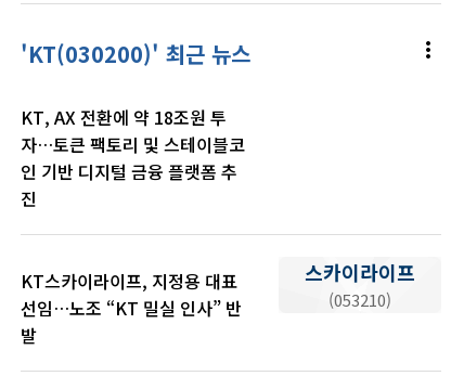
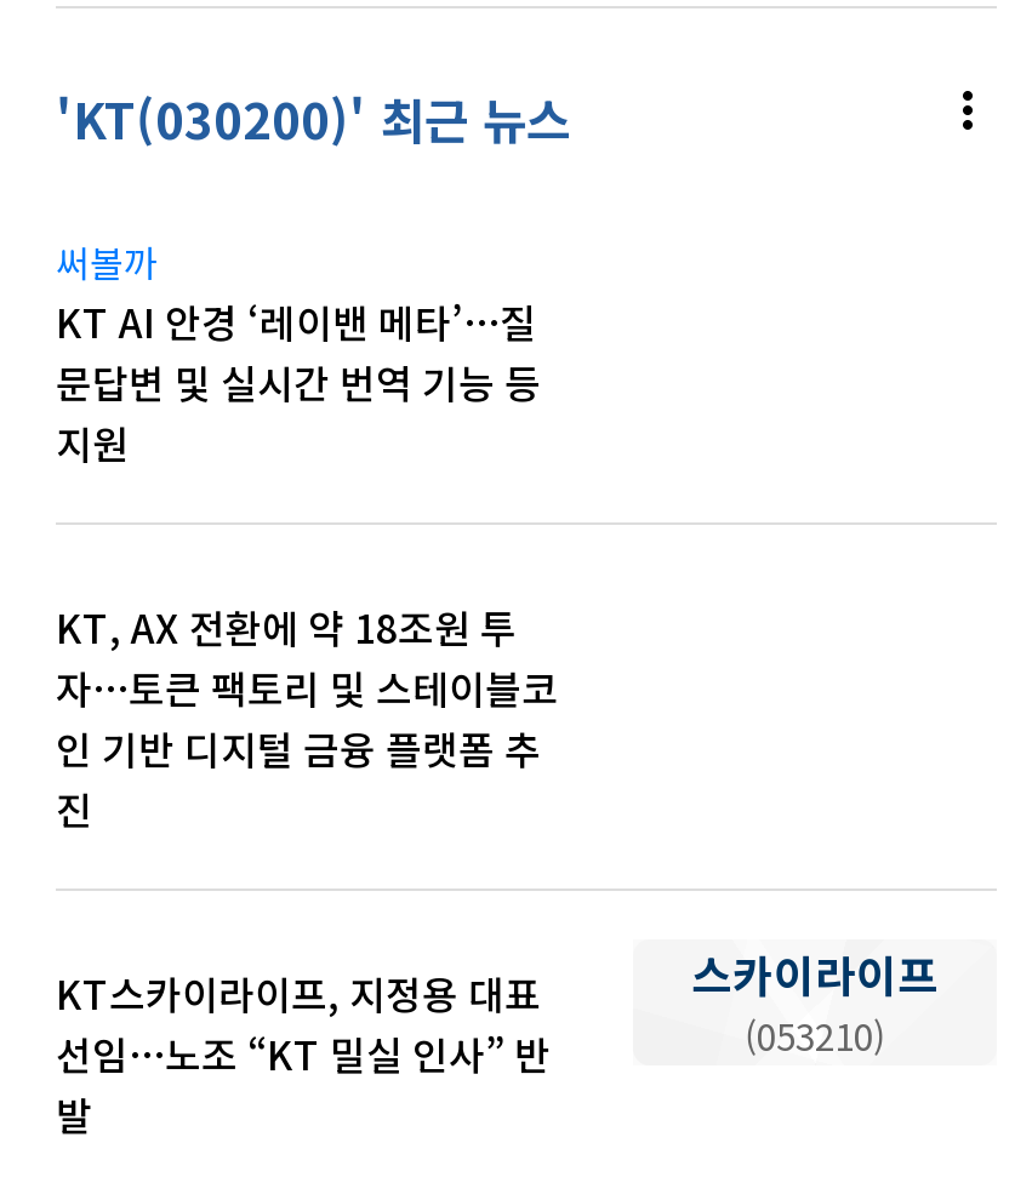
none -> [56,236,541,472] 써볼까 | KT AI 안경 ‘레이밴 메타’…질 | 문답변 및 실시간 번역 기능 등 | 지원

